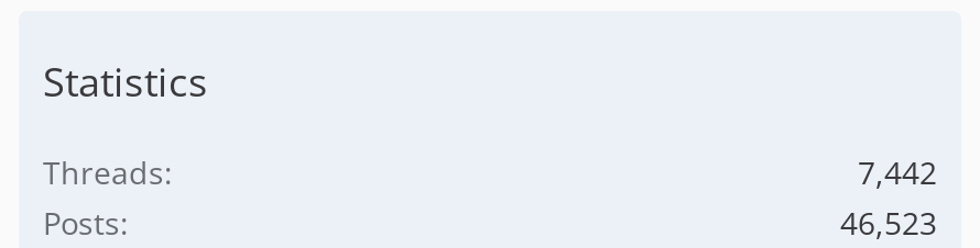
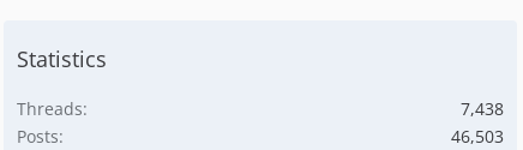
[858,151,937,193] 7,442 -> [461,97,504,120] 7,438
[840,202,937,244] 46,523 -> [451,125,504,148] 46,503

